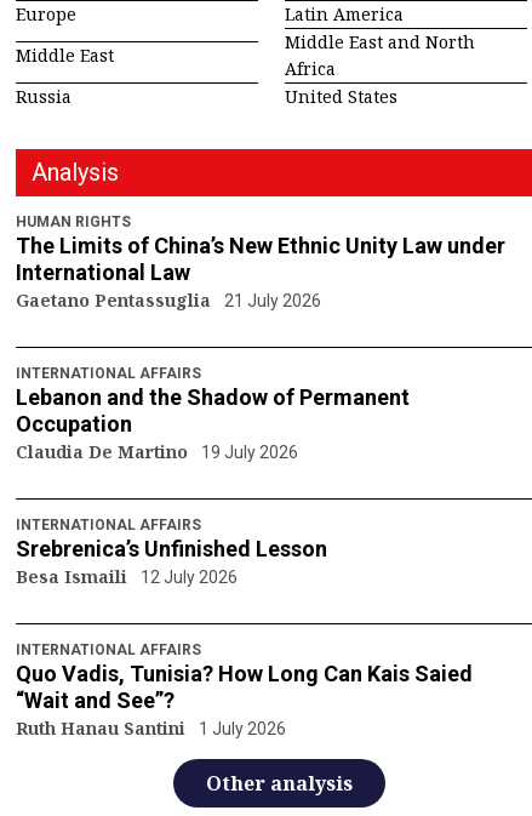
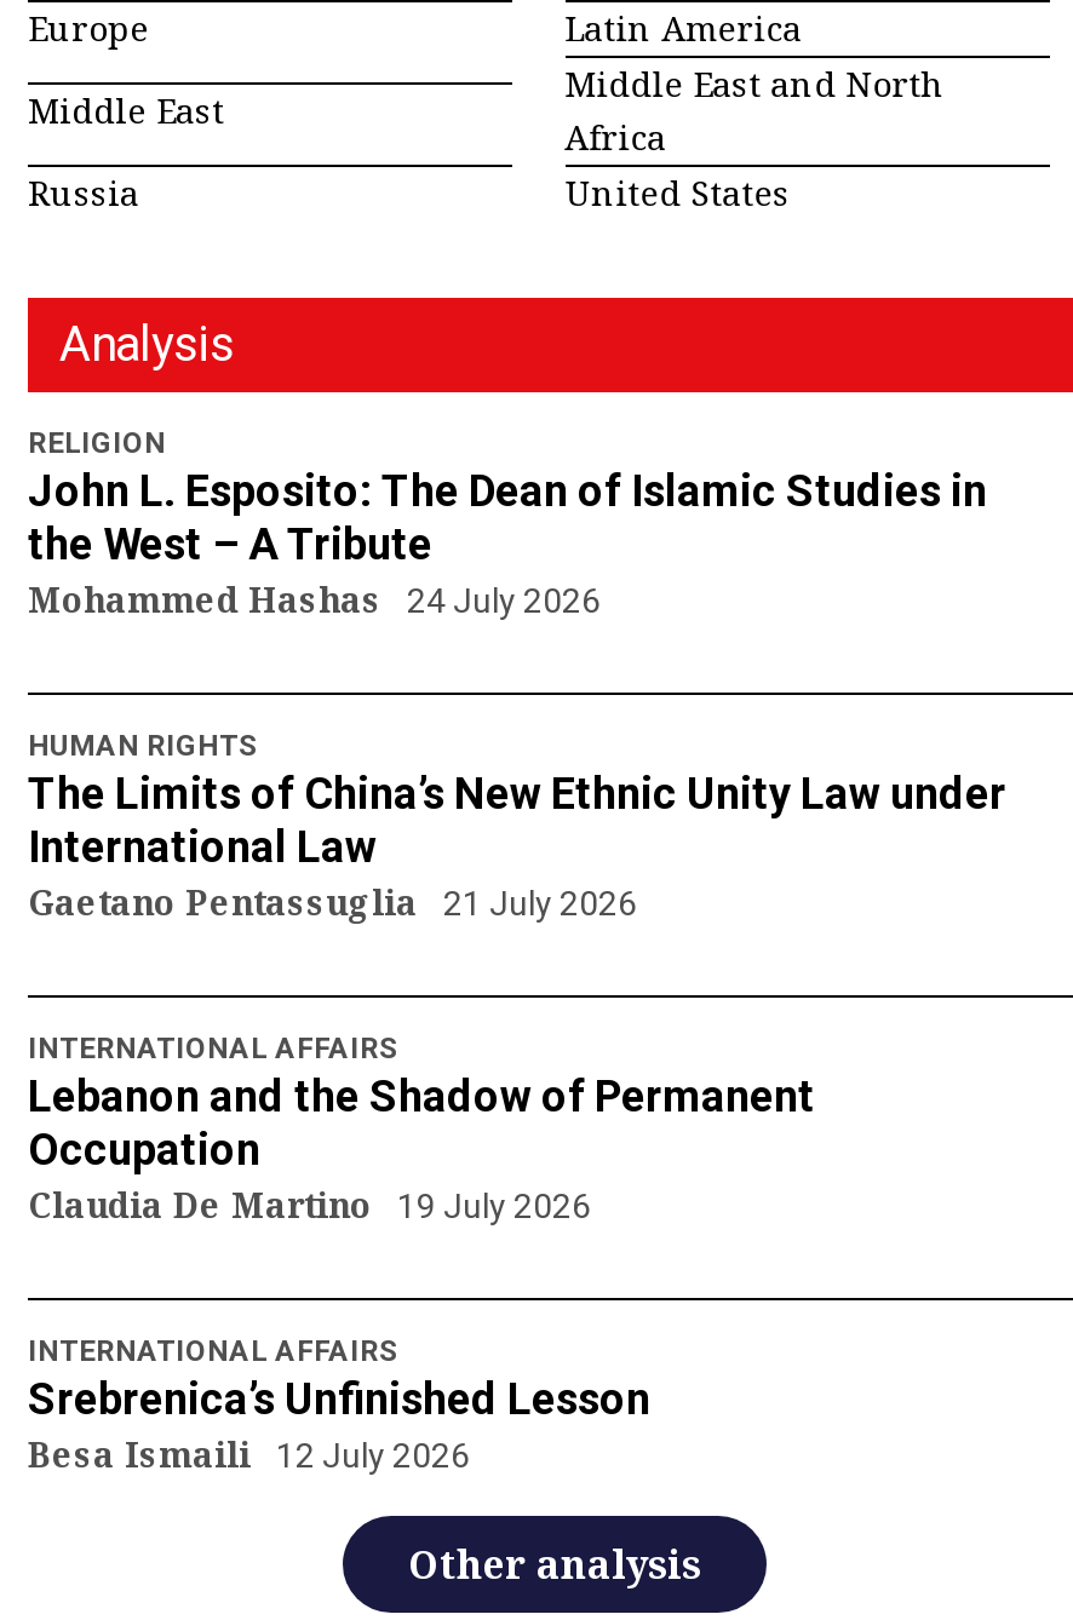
none -> [28,427,987,623] RELIGION | John L. Esposito: The Dean of Islamic Studies in | the West – A Tribute | Mohammed Hashas 24 July 2026
moved [16,214,505,588] -> [28,729,1006,1478]: HUMAN RIGHTS | The Limits of China’s New Ethnic Unity Law under | International Law | ... | Srebrenica’s Unfinished Lesson | Besa Ismaili 12 July 2026
[16,642,473,740] INTERNATIONAL AFFAIRS | Quo Vadis, Tunisia? How Long Can Kais Saied | “Wait and See”? | Ruth Hanau Santini 1 July 2026 -> none

